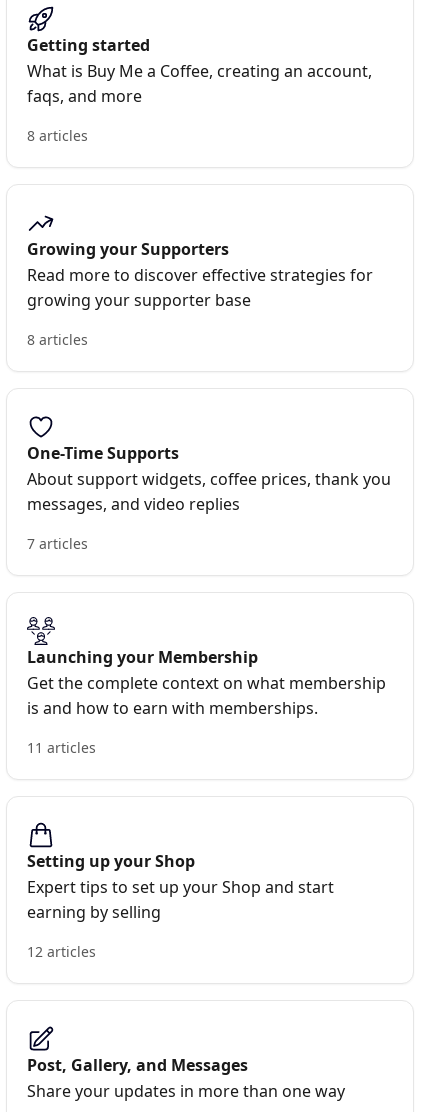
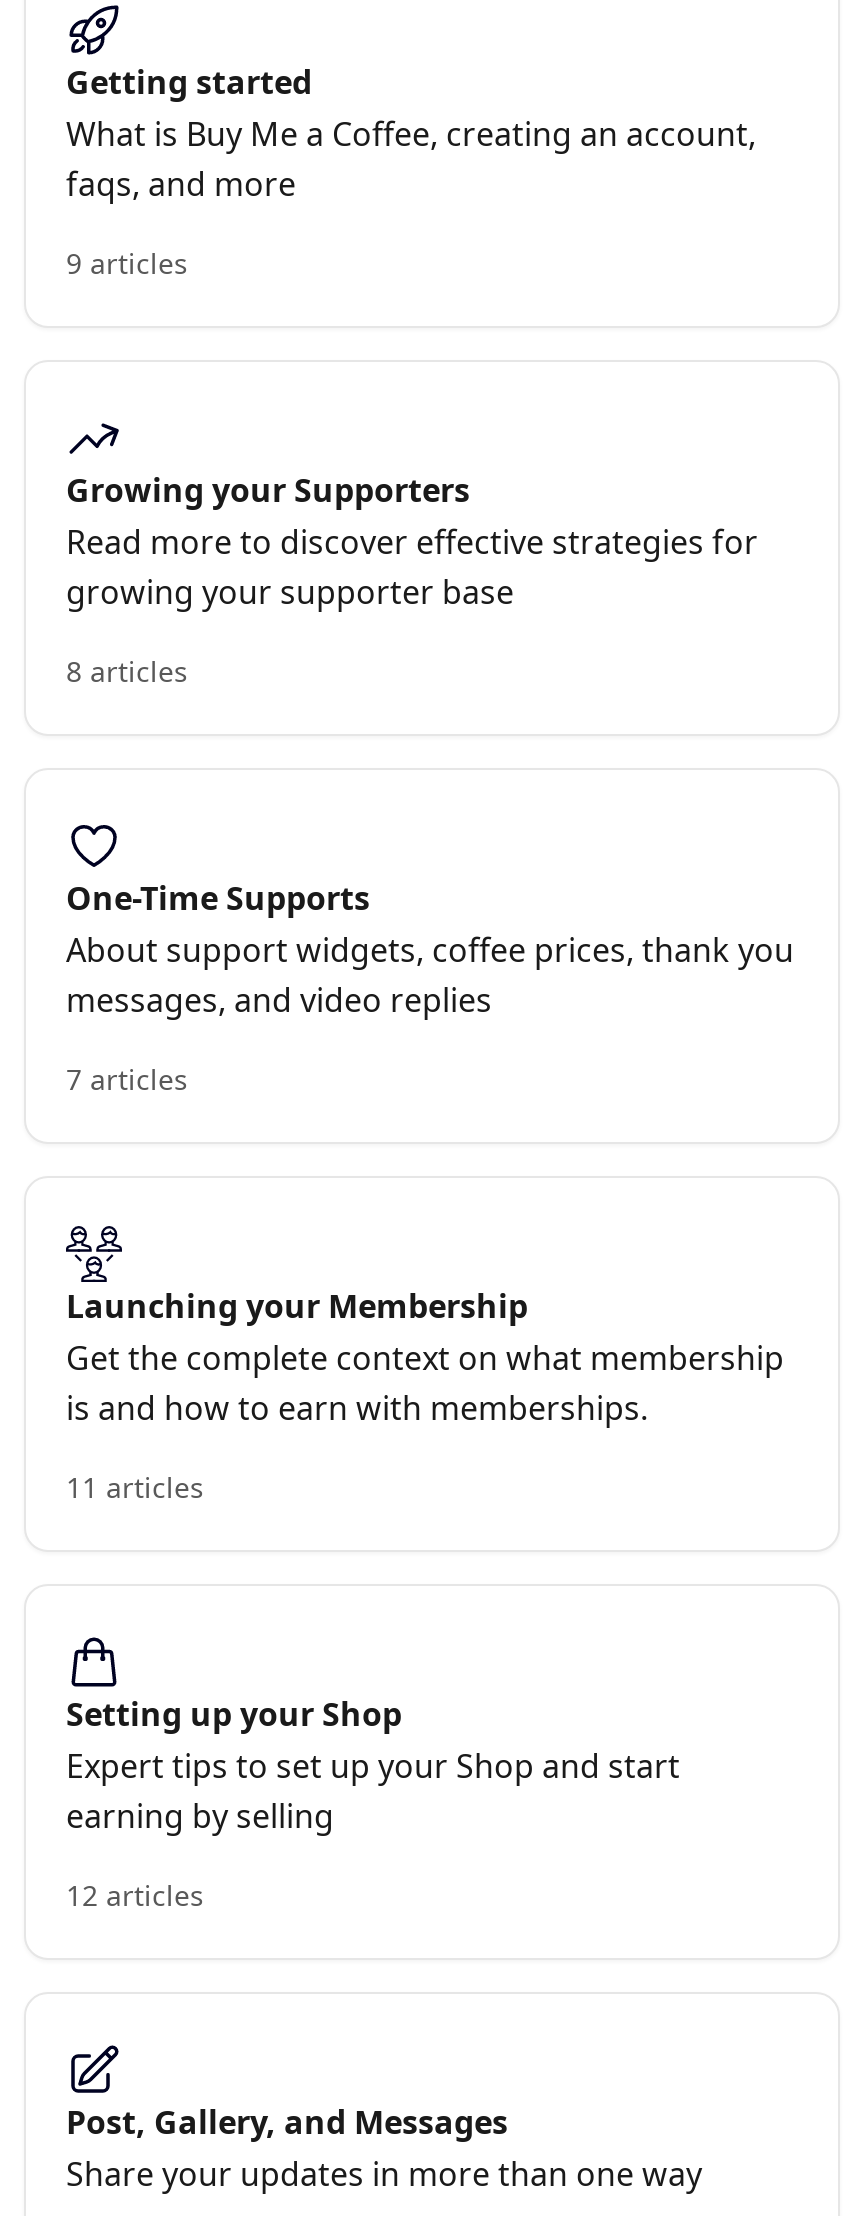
[27,126,88,145] 8 articles -> [66,244,188,282] 9 articles

